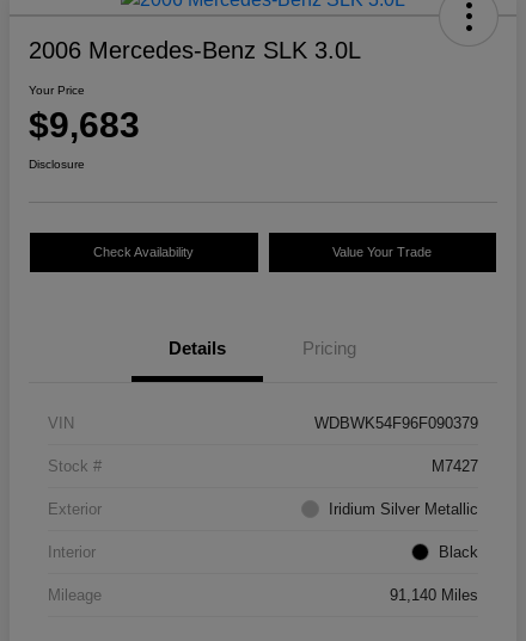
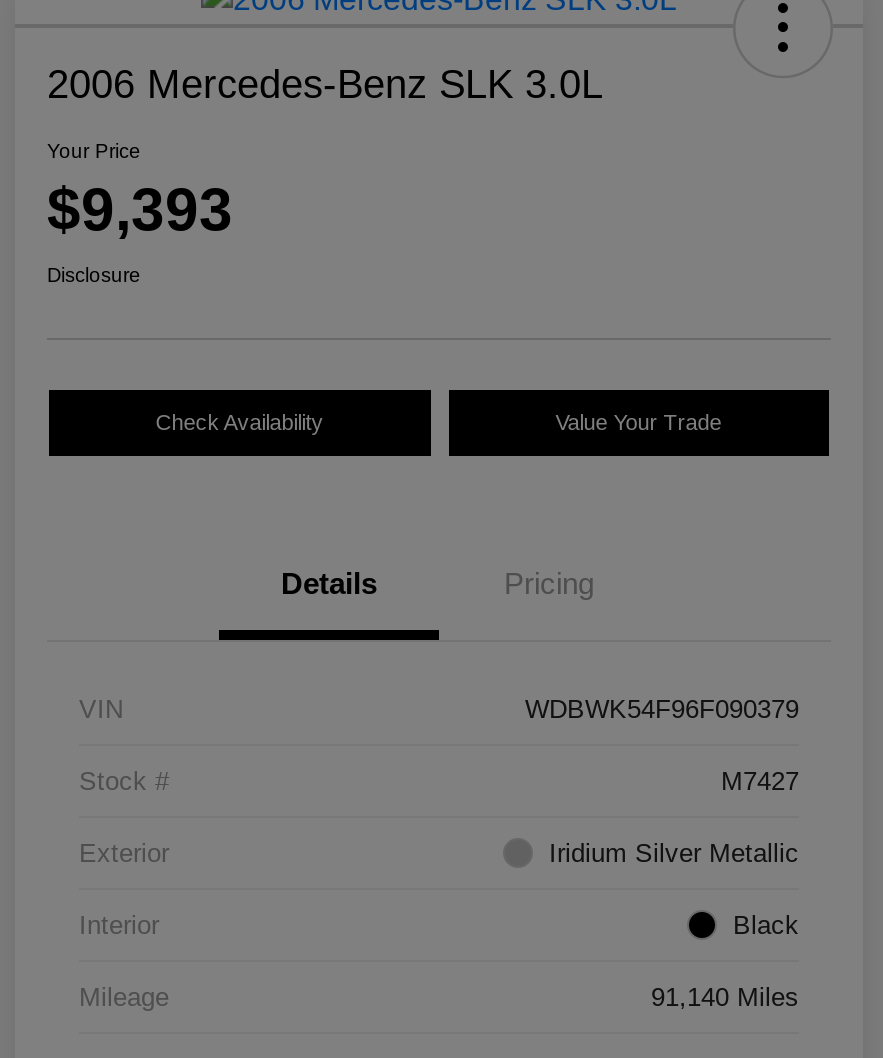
[29,105,140,144] $9,683 -> [47,176,233,242] $9,393

